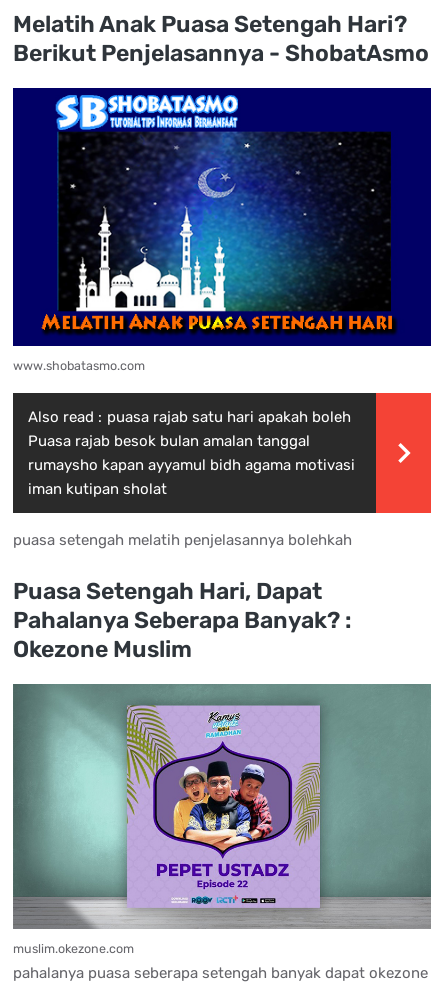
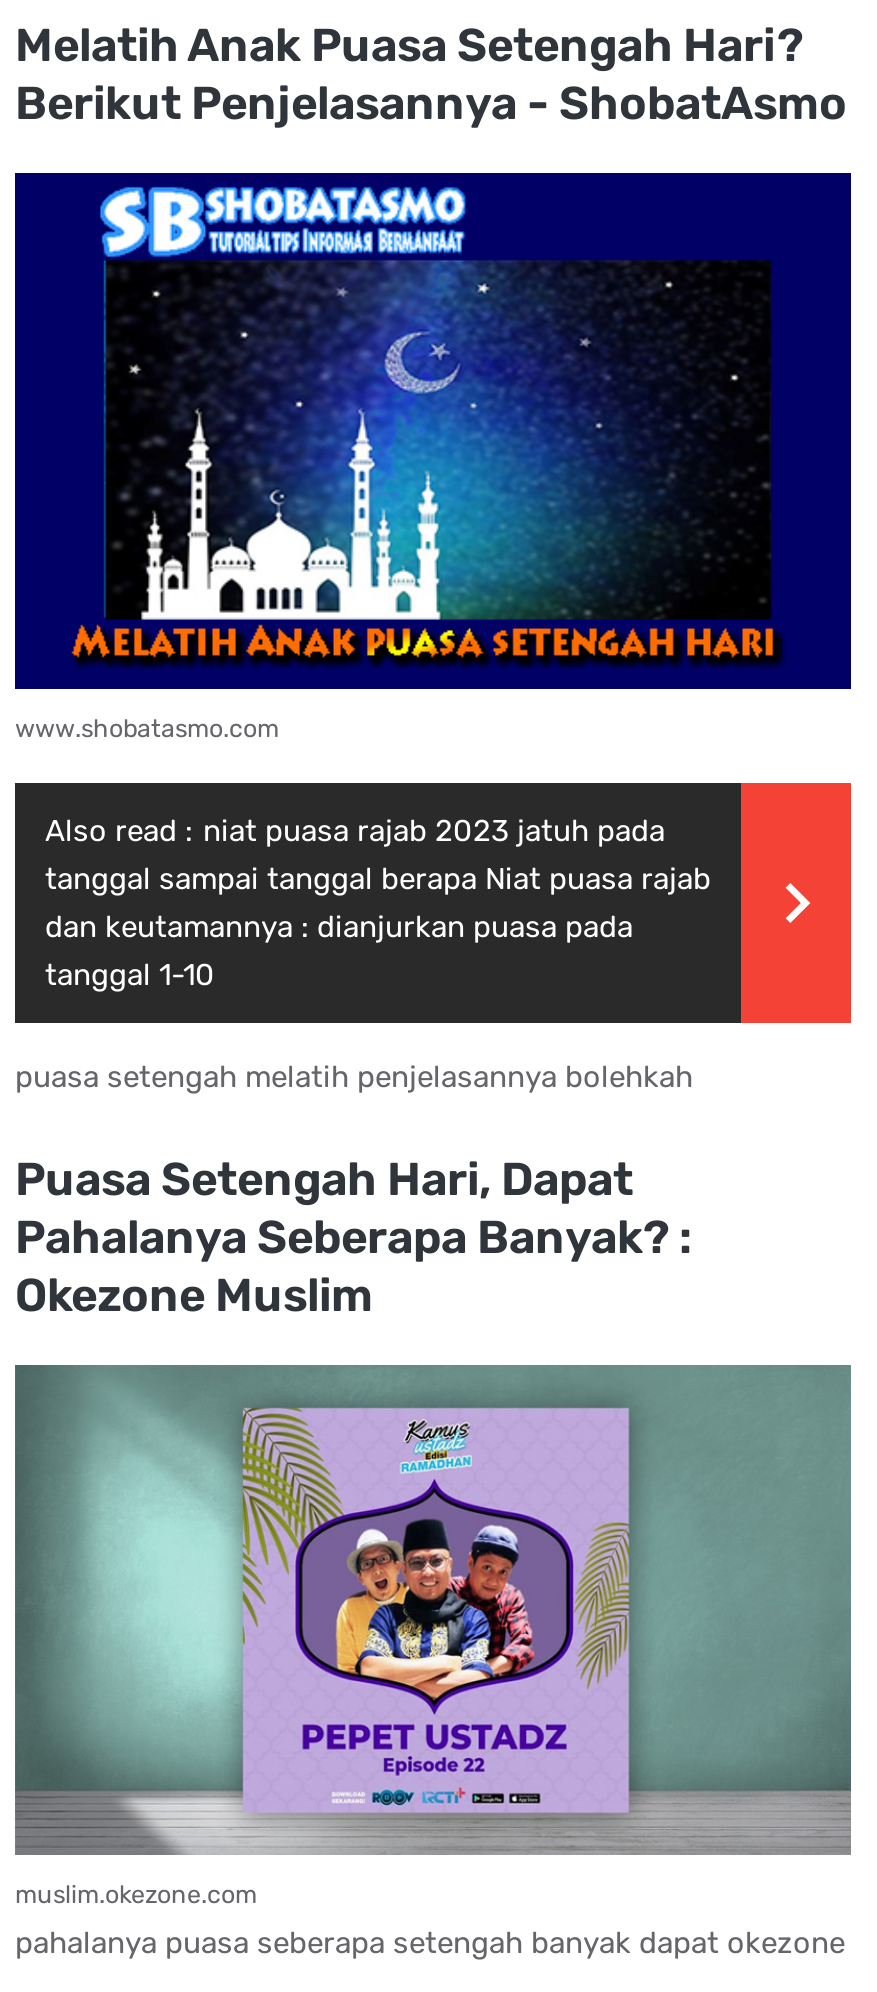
[28,408,355,498] Also read : puasa rajab satu hari apakah boleh | Puasa rajab besok bulan amalan tanggal | rumaysho kapan ayyamul bidh agama motivasi | iman kutipan sholat -> [45,813,711,993] Also read : niat puasa rajab 2023 jatuh pada | tanggal sampai tanggal berapa Niat puasa rajab | dan keutamannya : dianjurkan puasa pada | tanggal 1-10

